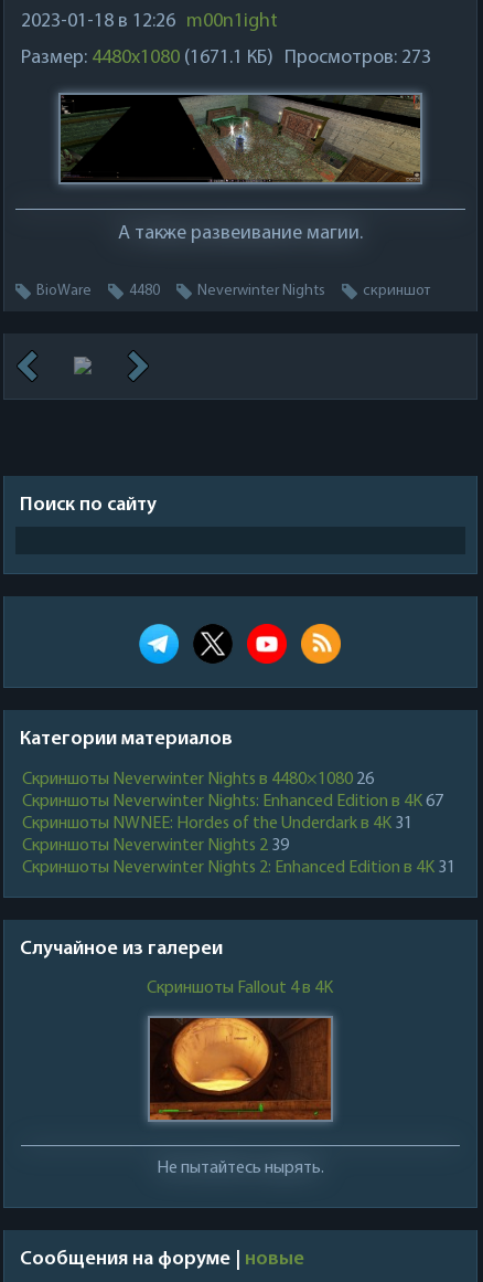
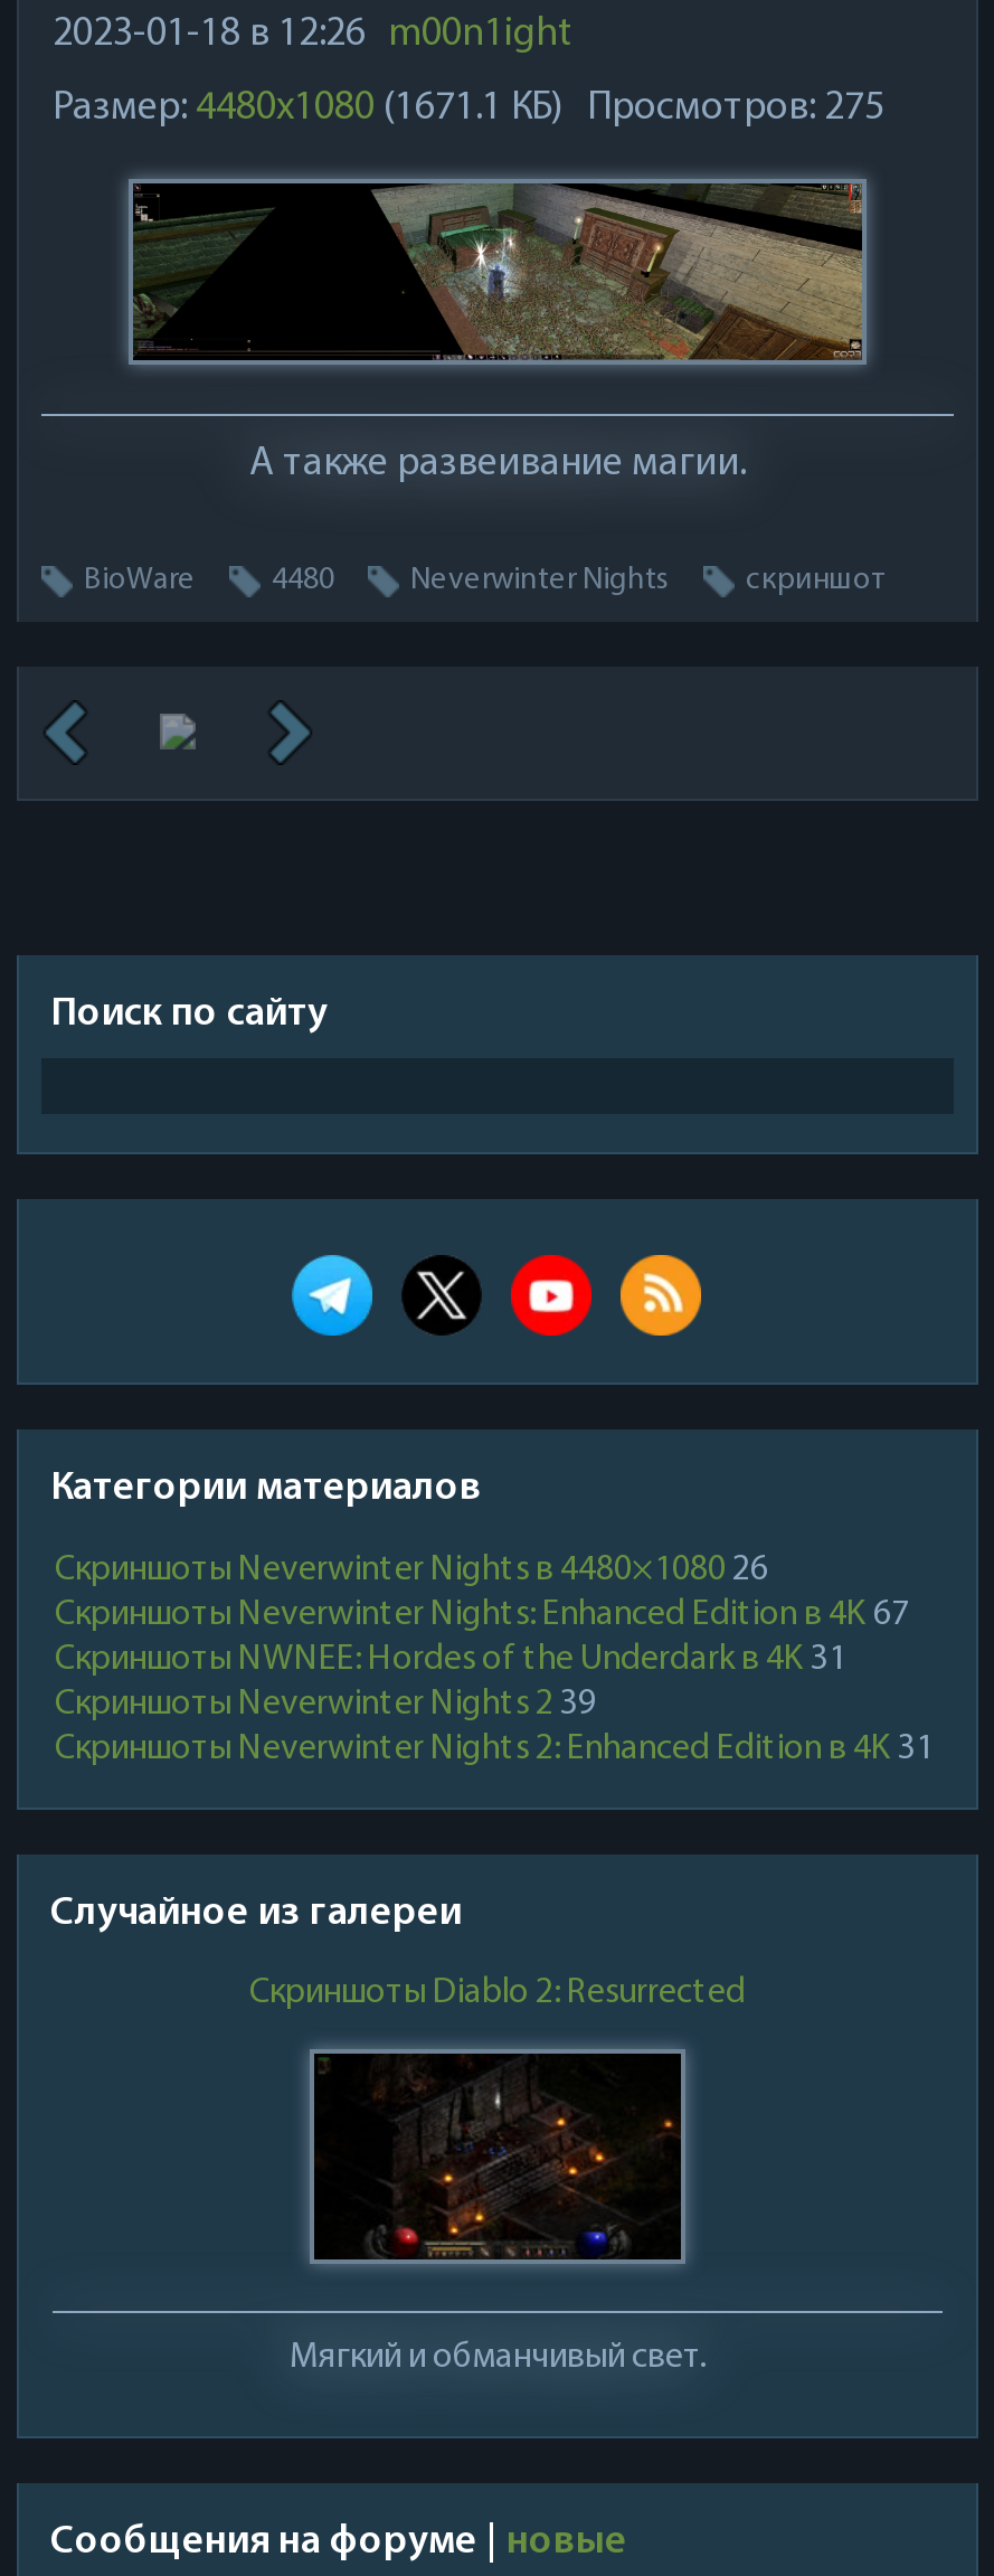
[21,47,431,68] Размер: 4480x1080 (1671.1 КБ) Просмотров: 273 -> [53,87,884,130] Размер: 4480x1080 (1671.1 КБ) Просмотров: 275
[147,979,334,997] Скриншоты Fallout 4 в 4K -> [249,1975,746,2010] Скриншоты Diablo 2: Resurrected
[149,1017,332,1177] [image] | Не пытайтесь нырять. -> [290,2051,706,2376] [image] | Мягкий и обманчивый свет.

